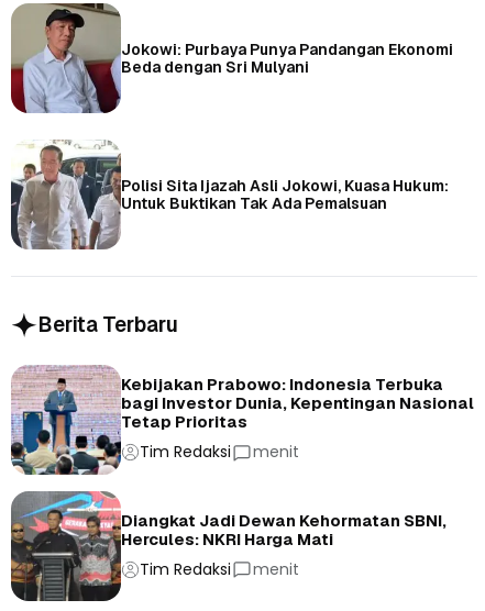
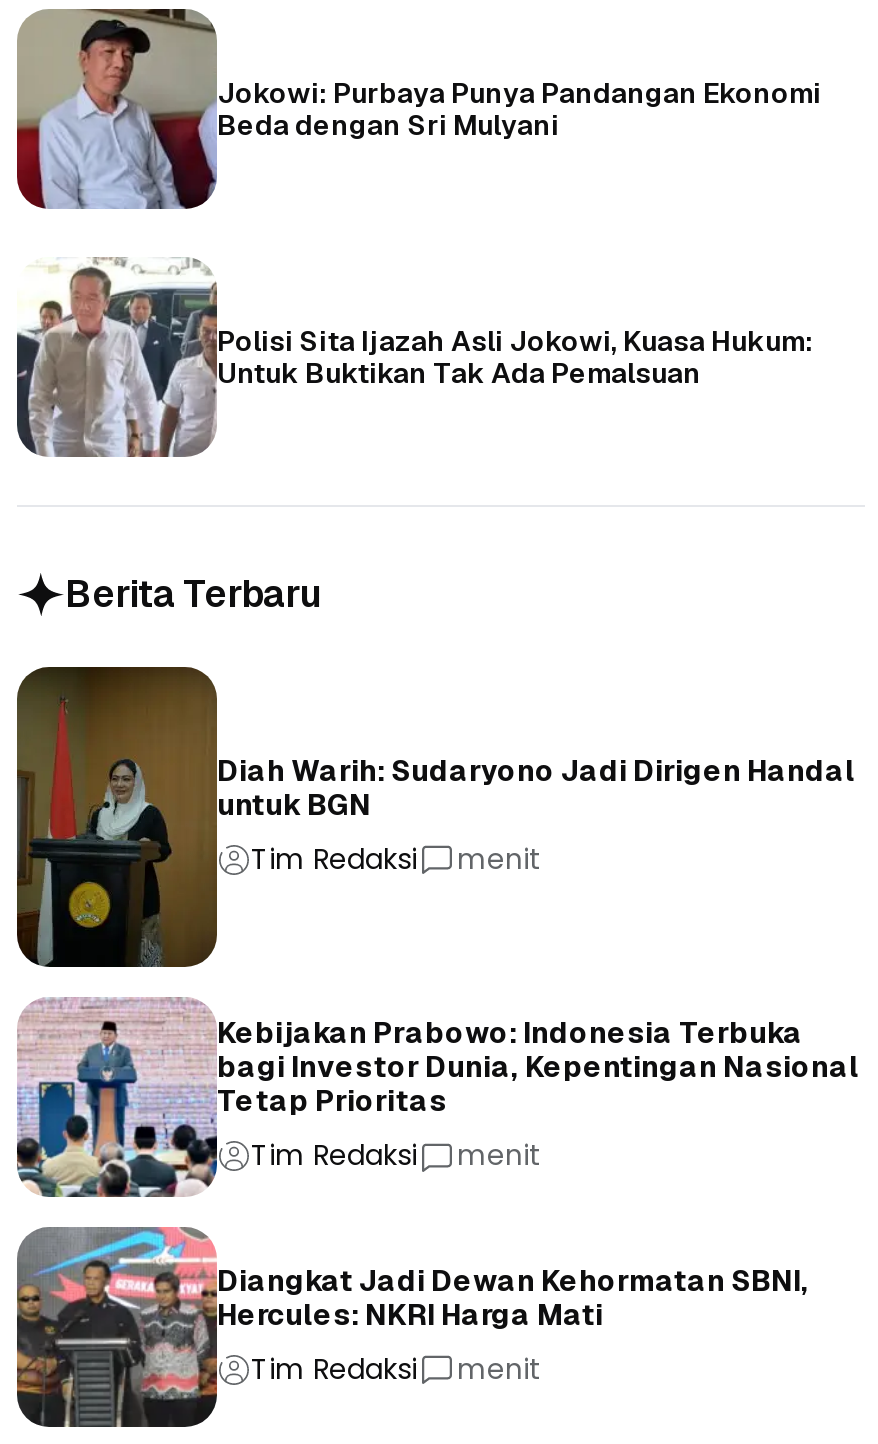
none -> [15,665,855,969] [image] | Diah Warih: Sudaryono Jadi Dirigen Handal | untuk BGN | Tim Redaksi | menit

